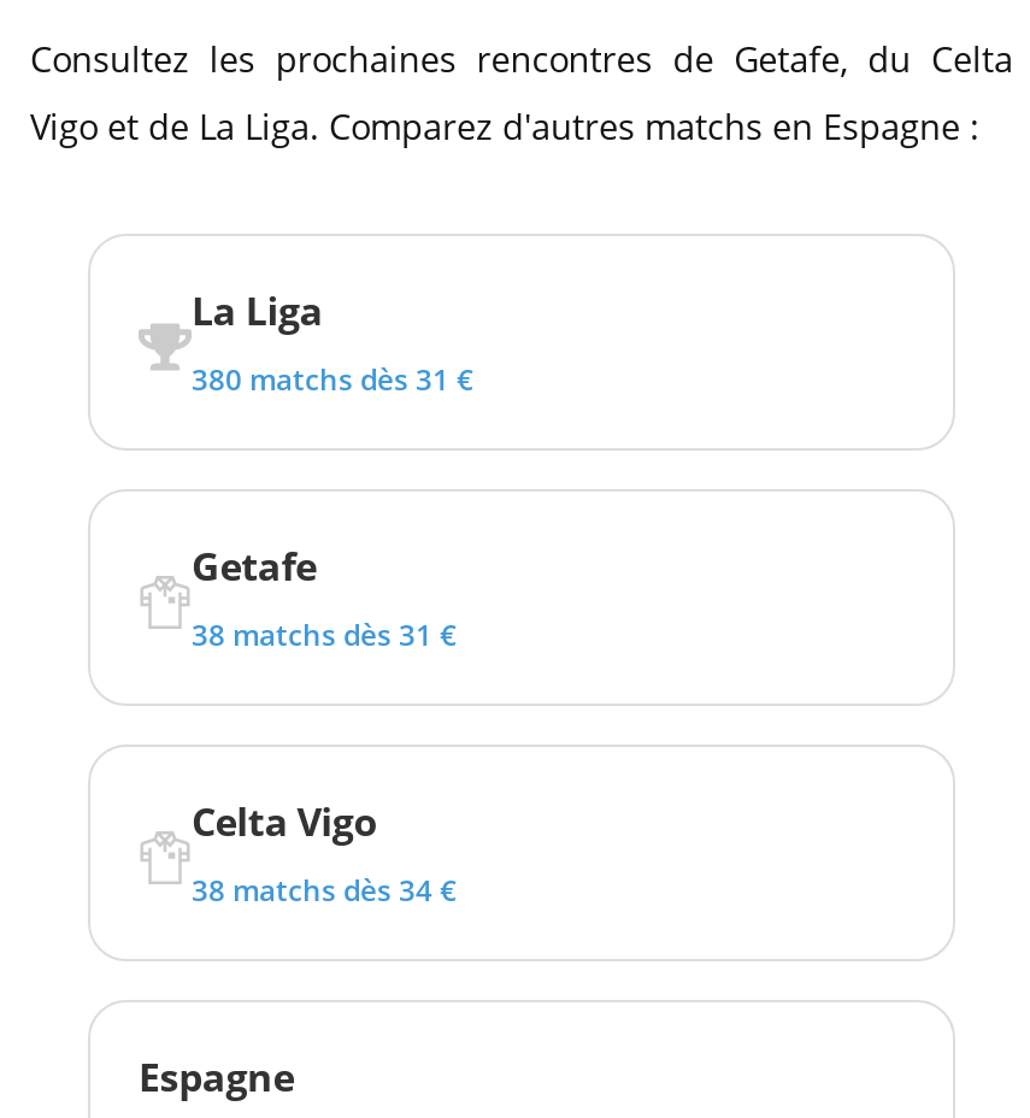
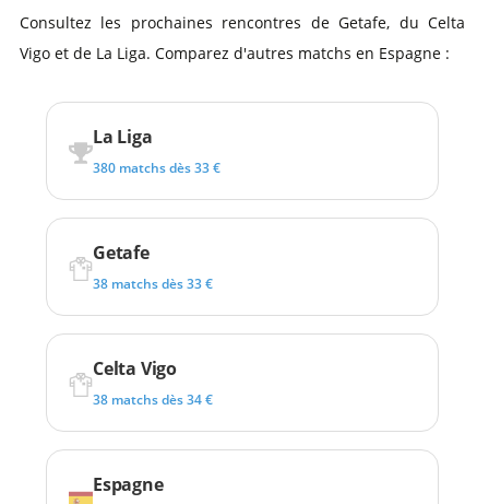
[192,359,473,400] 380 matchs dès 31 € -> [93,159,220,177] 380 matchs dès 33 €
[192,614,457,655] 38 matchs dès 31 € -> [93,274,213,293] 38 matchs dès 33 €

